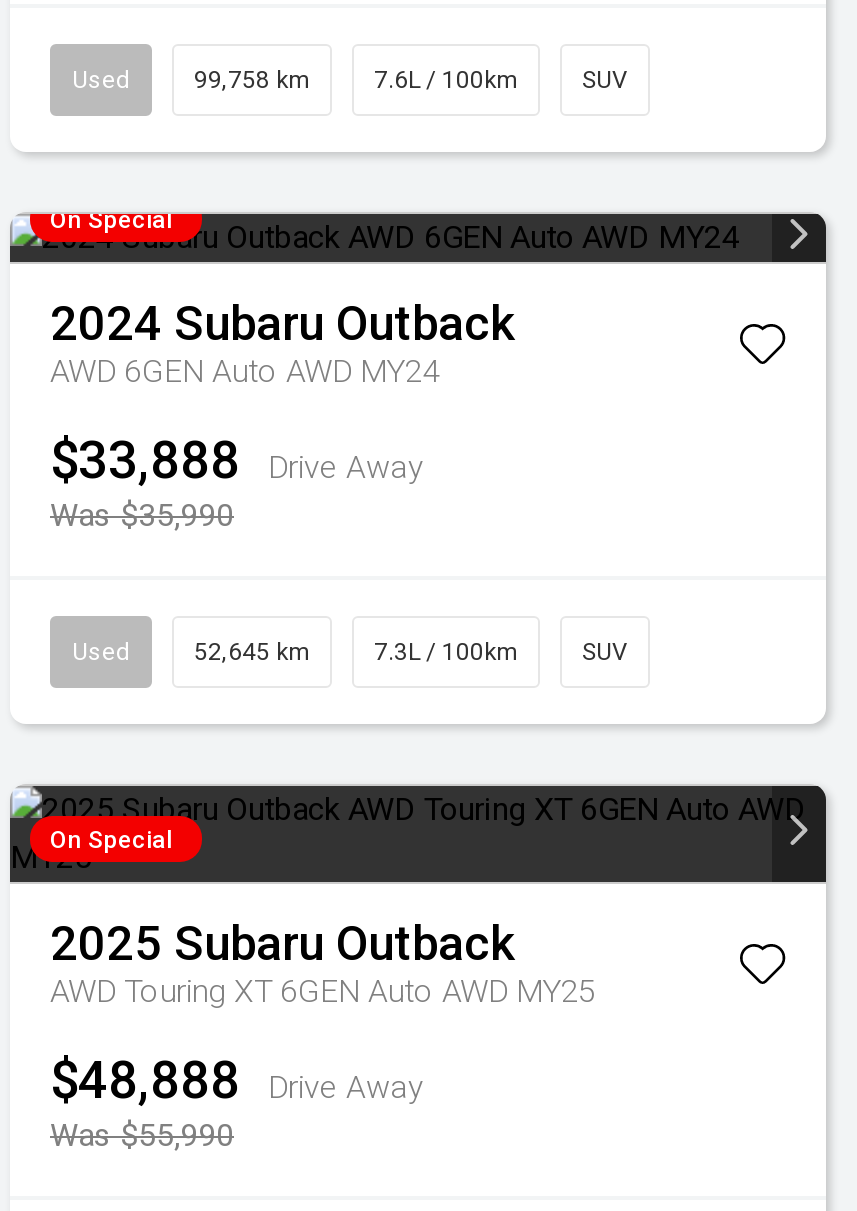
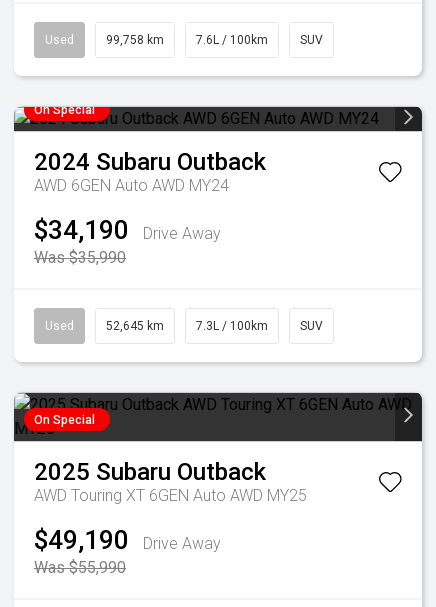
[50,431,424,491] $33,888 Drive Away -> [34,215,221,245] $34,190 Drive Away
[50,1051,424,1111] $48,888 Drive Away -> [34,525,221,555] $49,190 Drive Away

